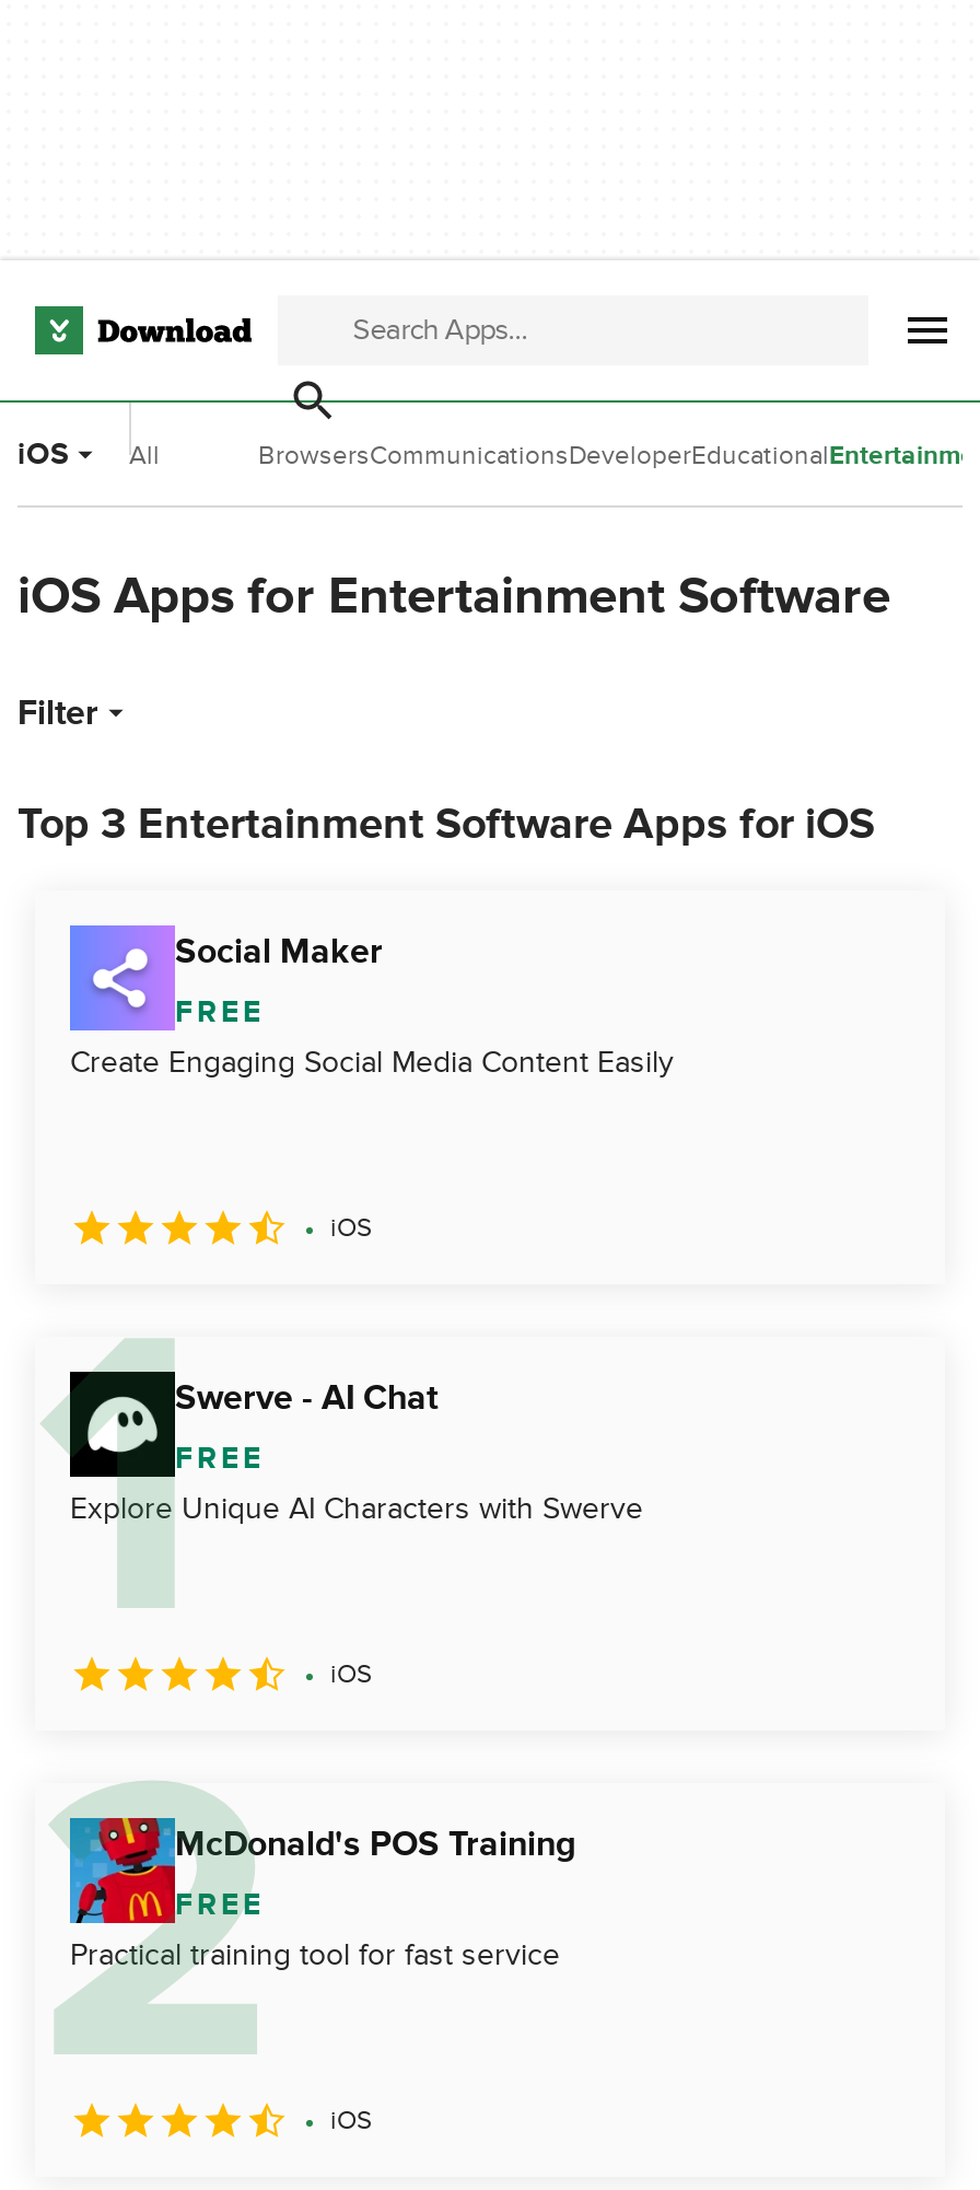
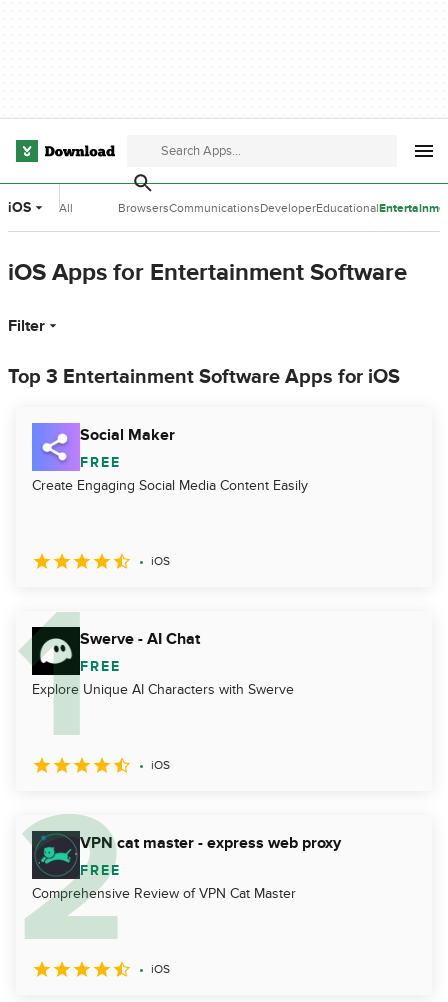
[68,1816,575,1921] [image] | McDonald's POS Training -> [31,830,341,878] [image] | VPN cat master - express web proxy
[70,1936,560,1973] Practical training tool for fast service -> [32,885,296,902] Comprehensive Review of VPN Cat Master

